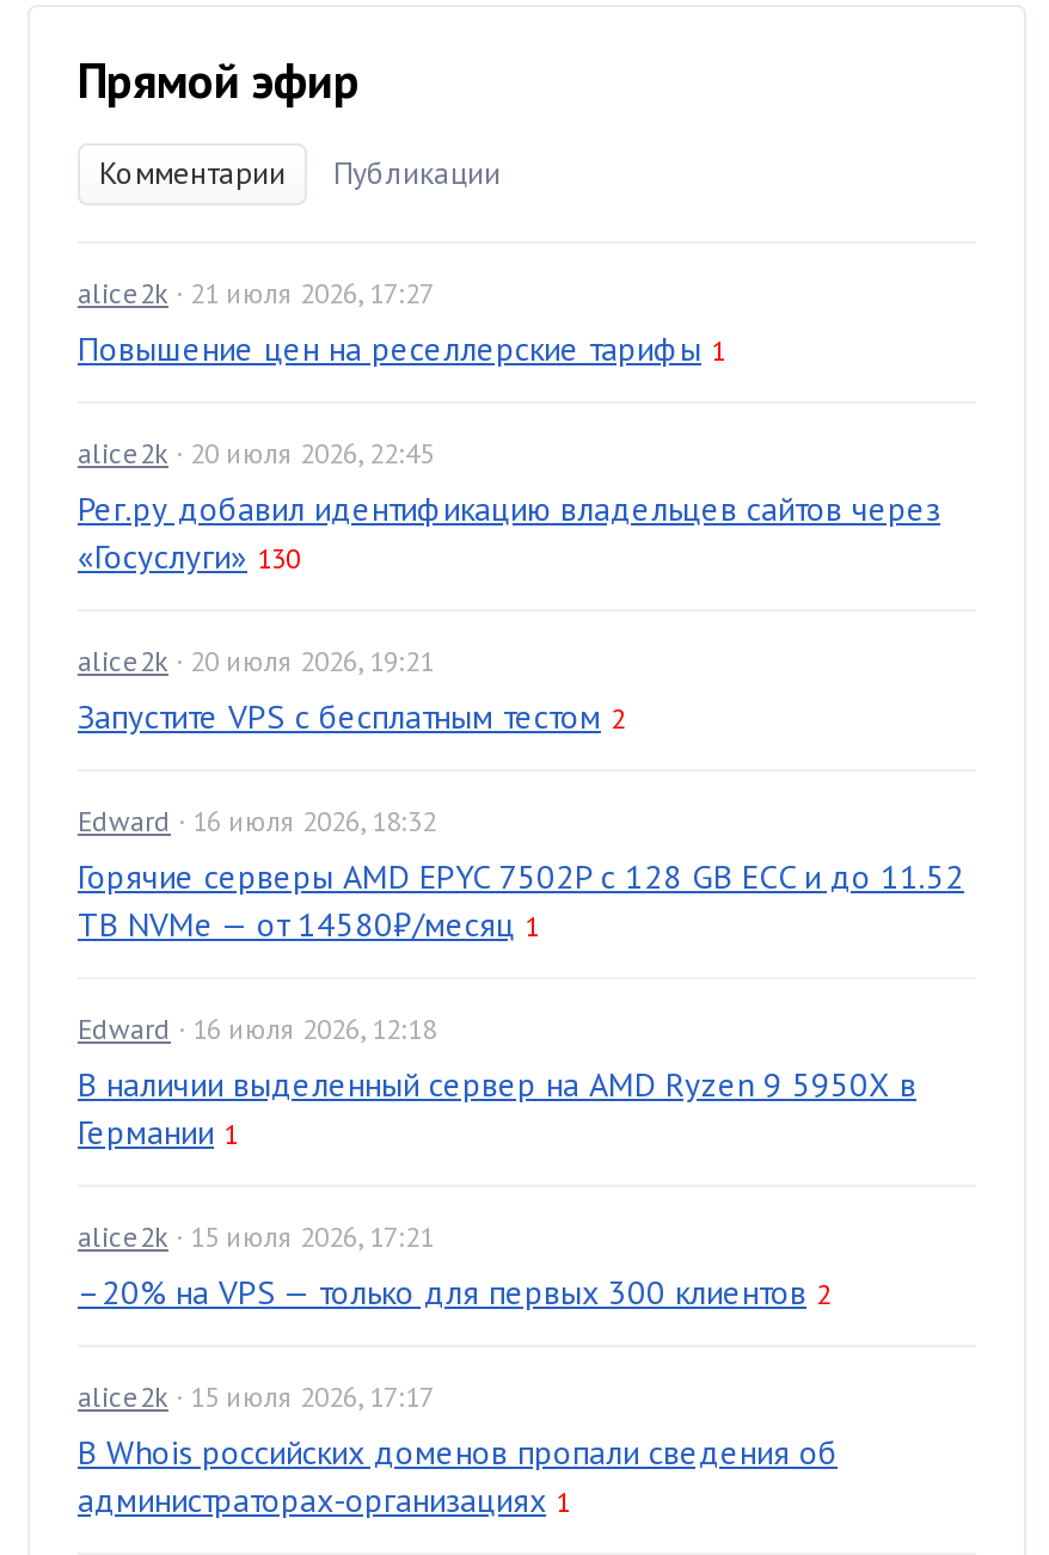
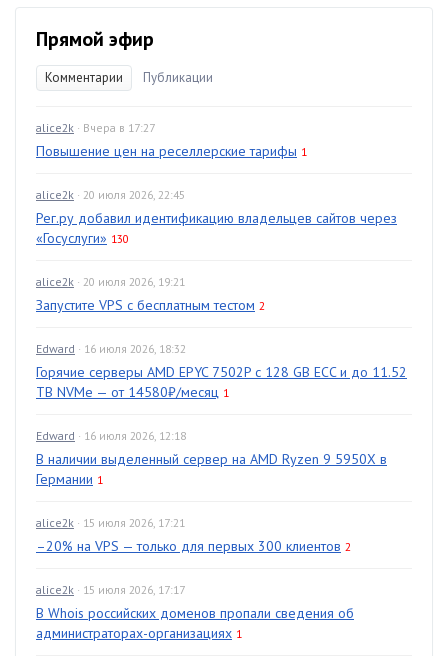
[78,275,434,311] alice2k · 21 июля 2026, 17:27 -> [36,120,155,135] alice2k · Вчера в 17:27

